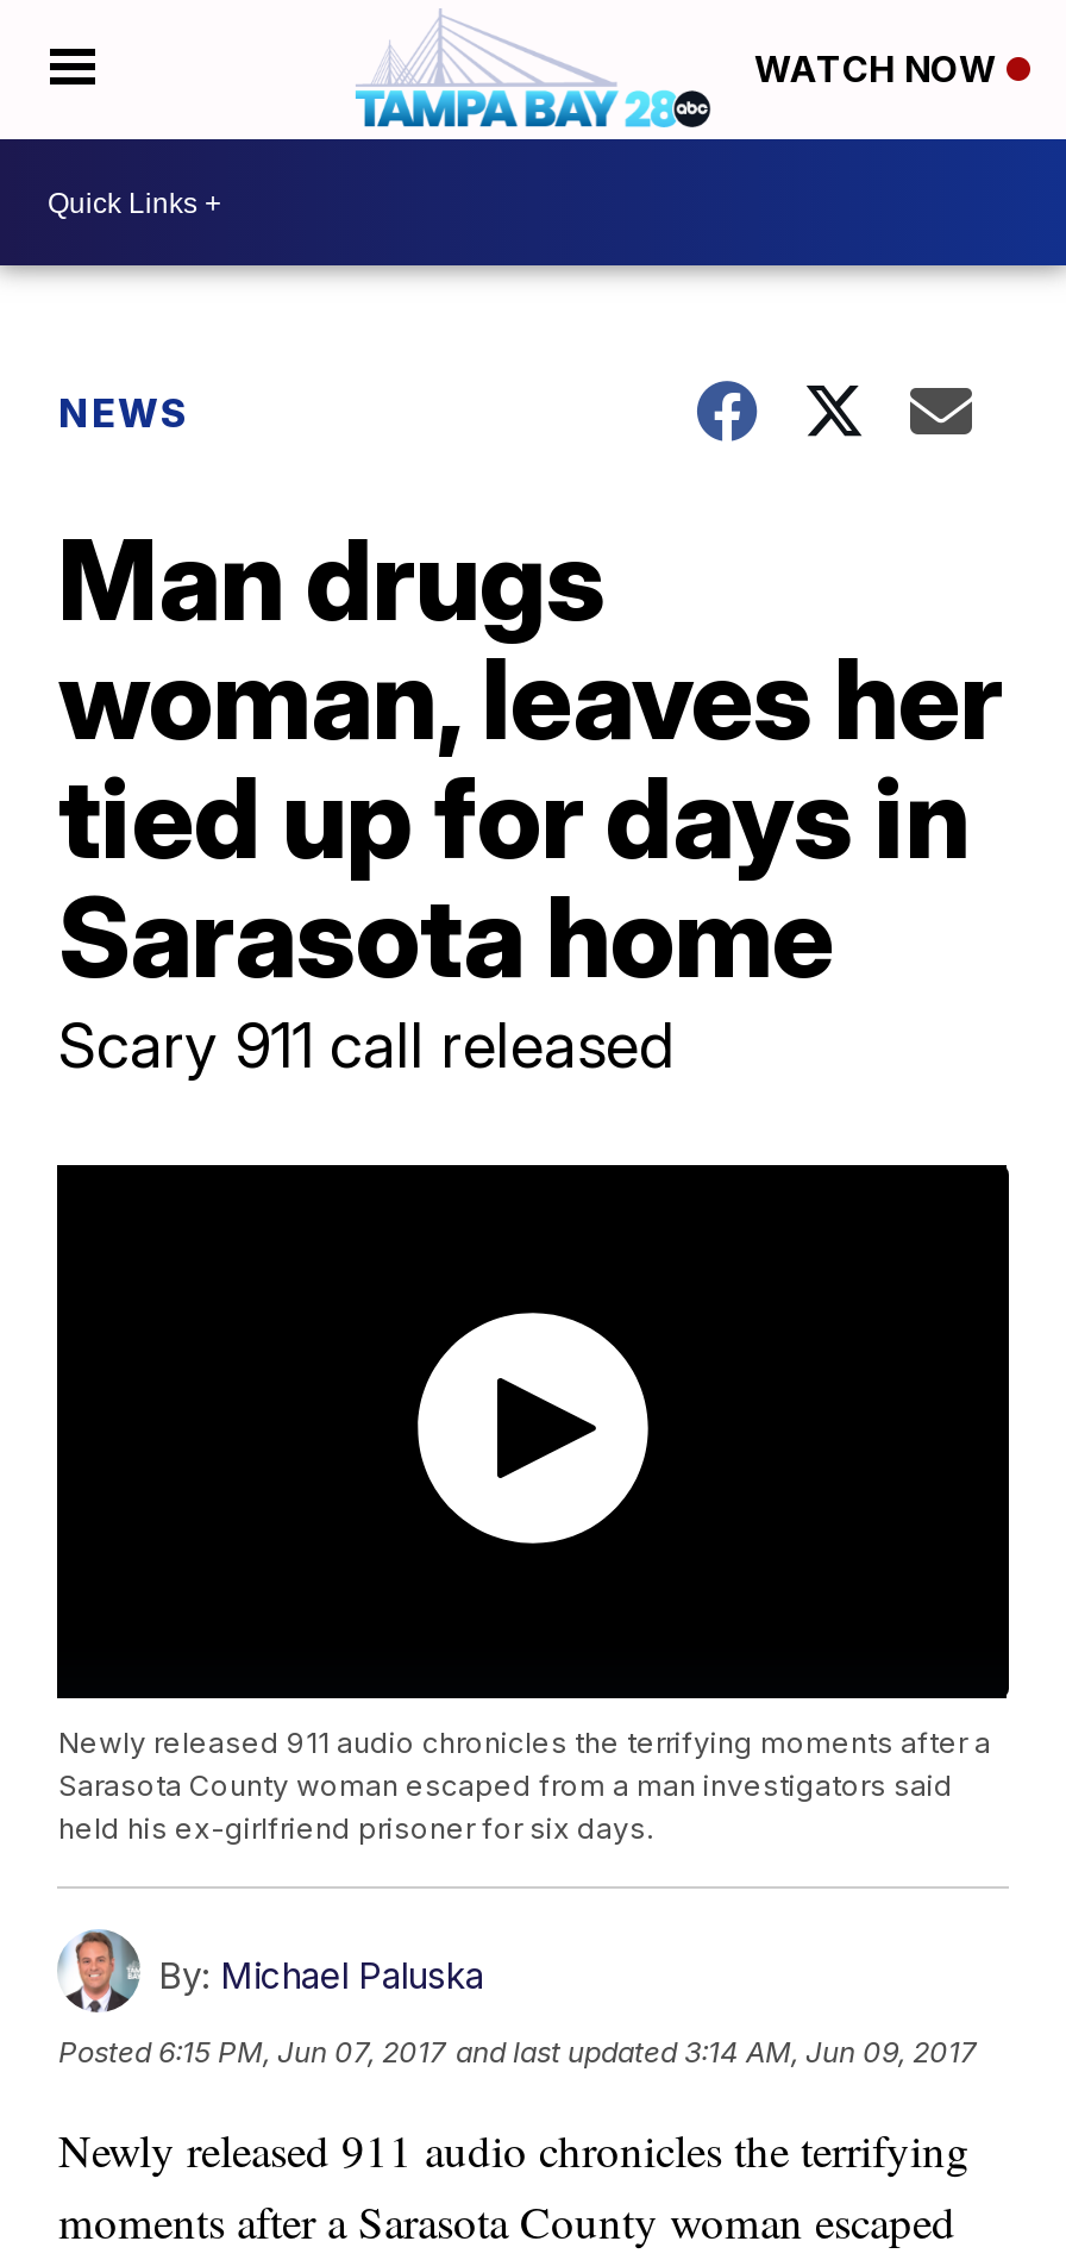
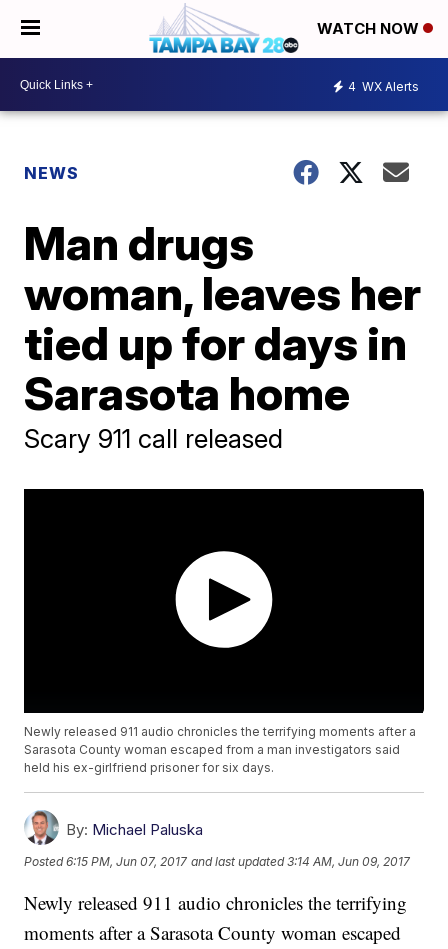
none -> [348,78,419,93] 4 WX Alerts

